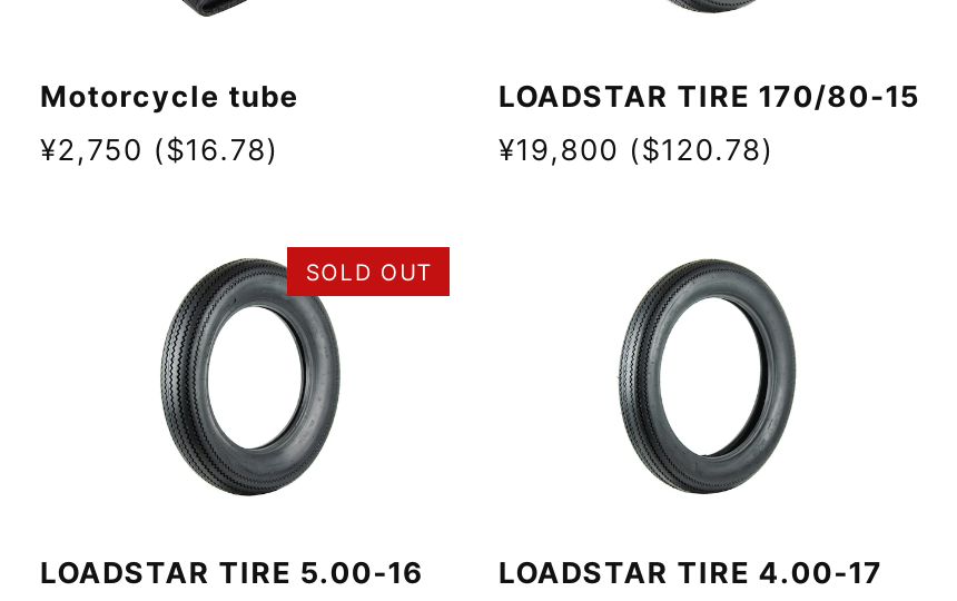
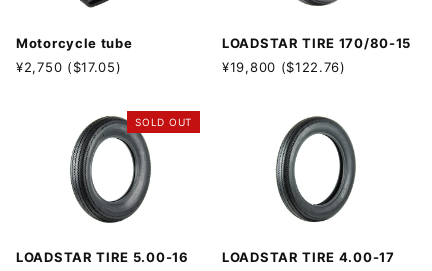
[40,132,279,167] ¥2,750 ($16.78) -> [16,59,121,75] ¥2,750 ($17.05)
[499,132,774,167] ¥19,800 ($120.78) -> [222,59,346,75] ¥19,800 ($122.76)

